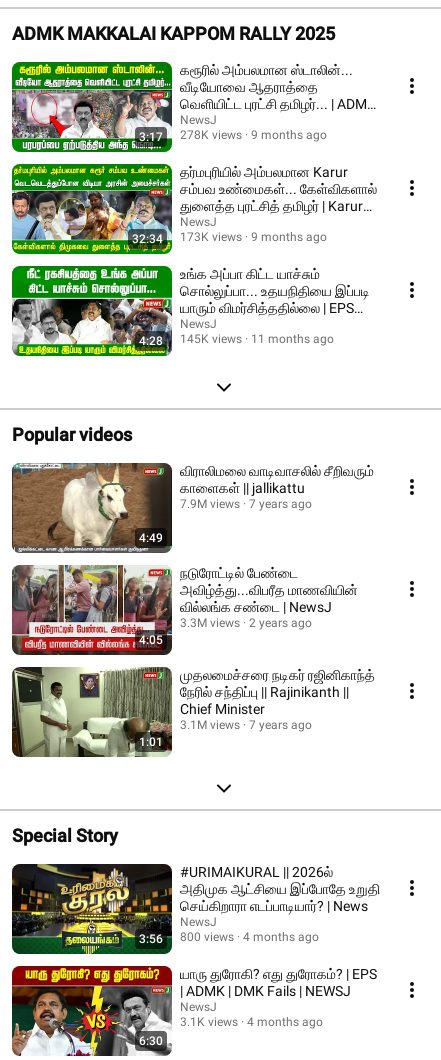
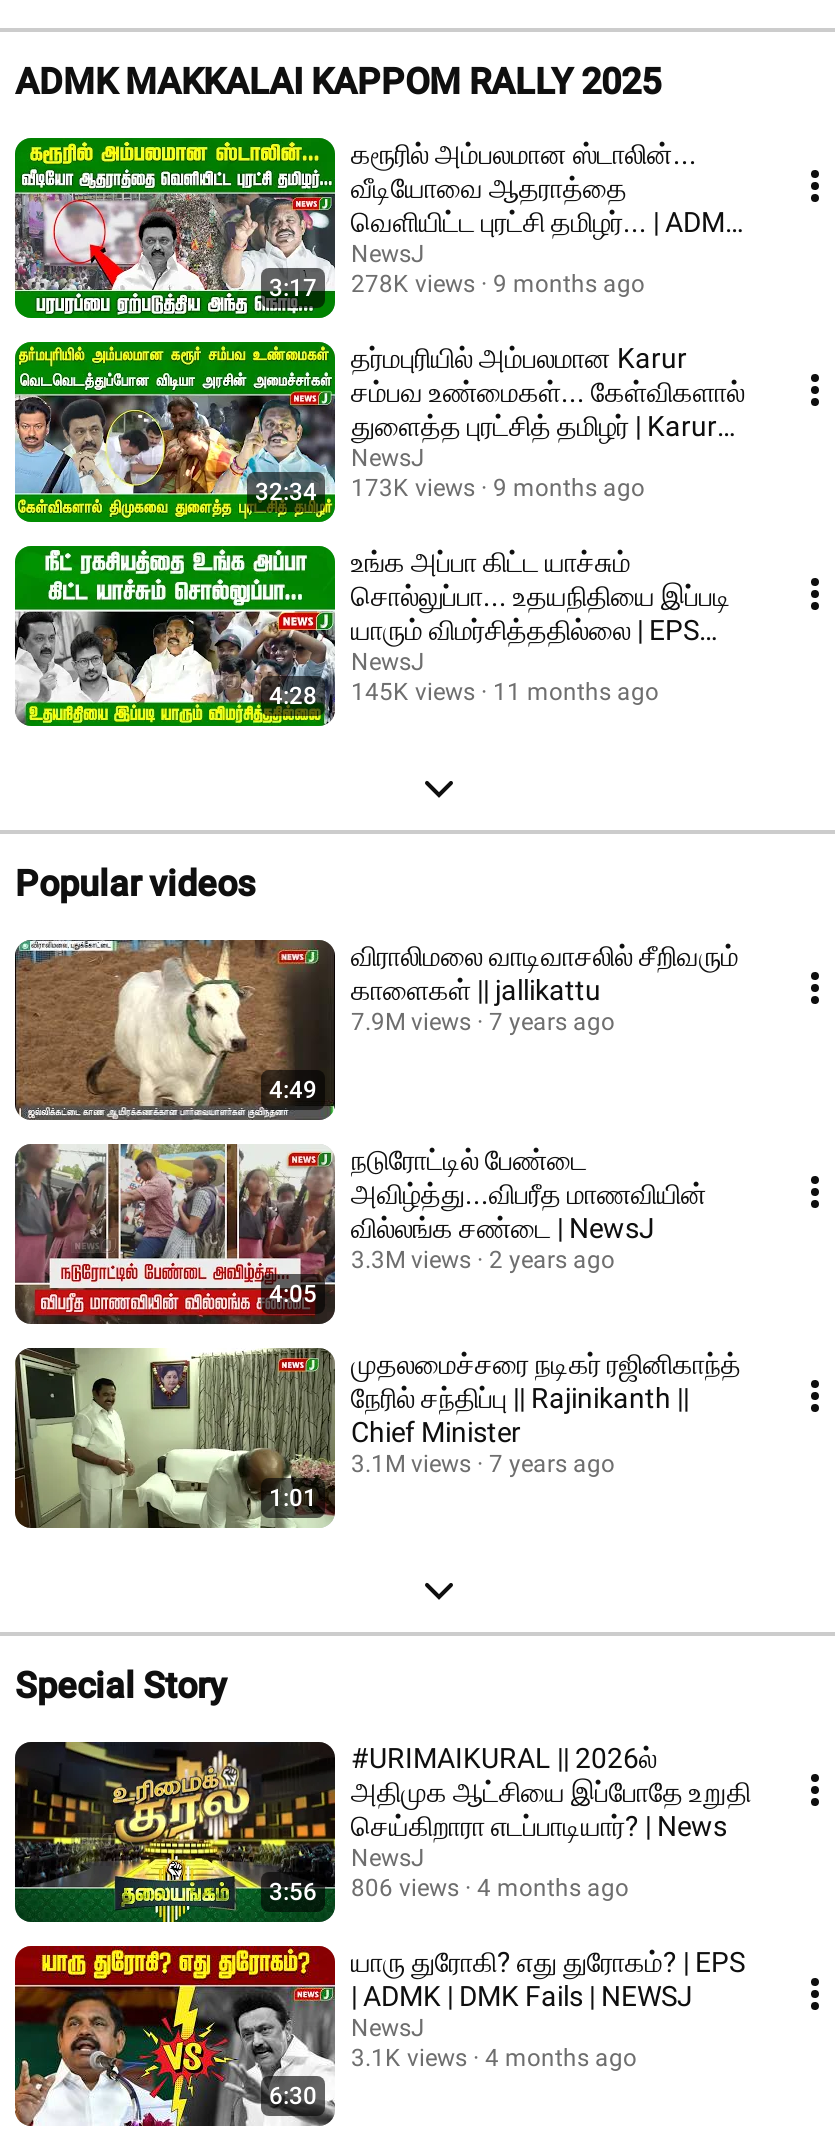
[139,930,319,946] 3:56 800 views 4 months ago -> [269,1874,629,1906] 3:56 806 views 4 months ago

